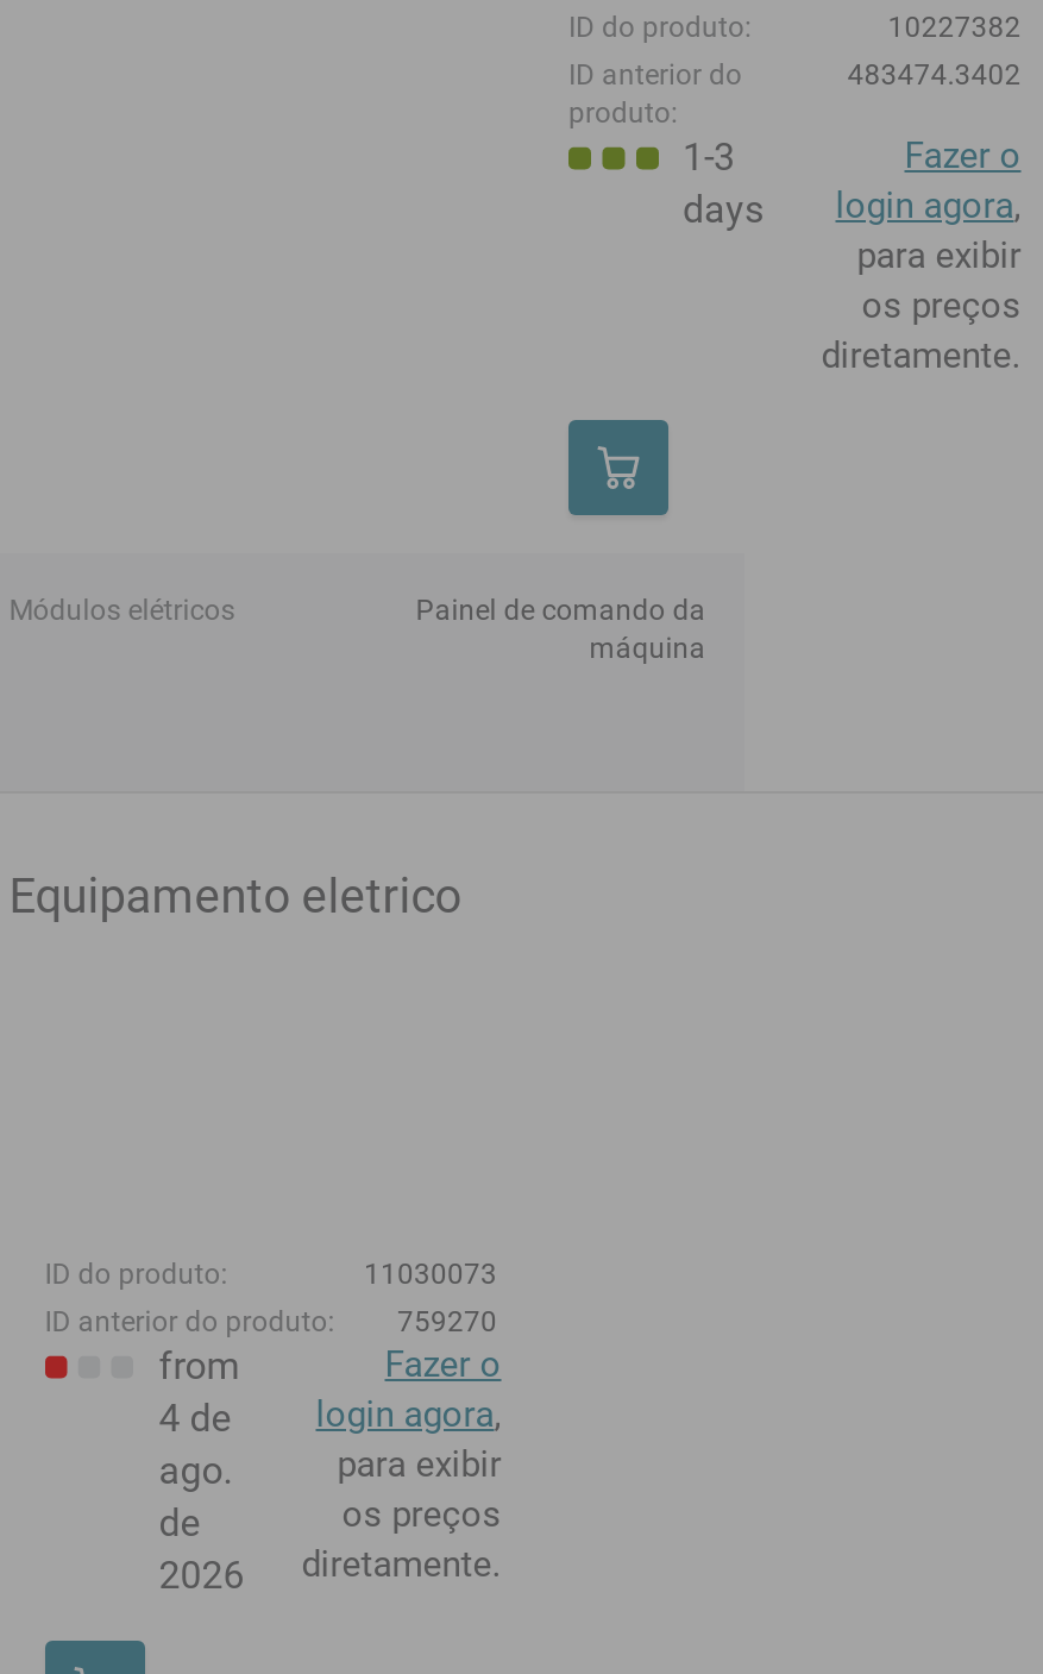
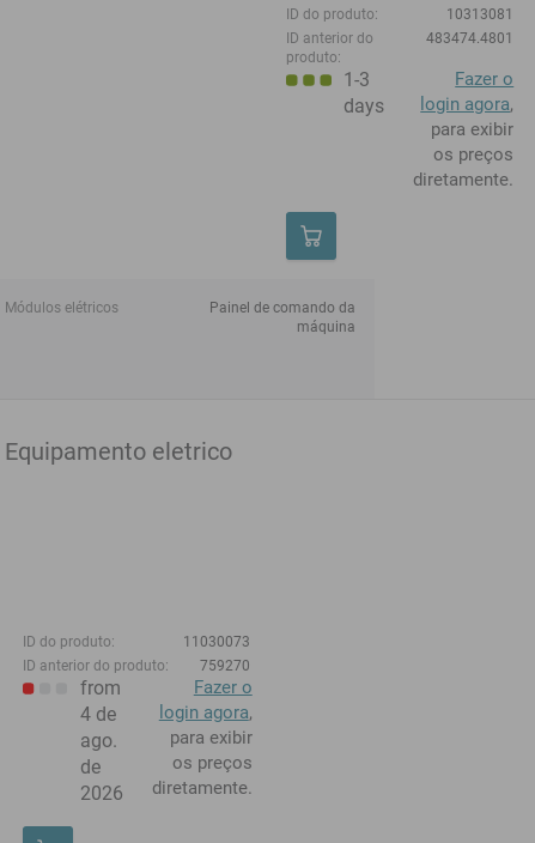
[888,11,1021,44] 10227382 -> [447,6,514,23] 10313081
[840,58,1021,92] 483474.3402 -> [423,30,514,47] 483474.4801

